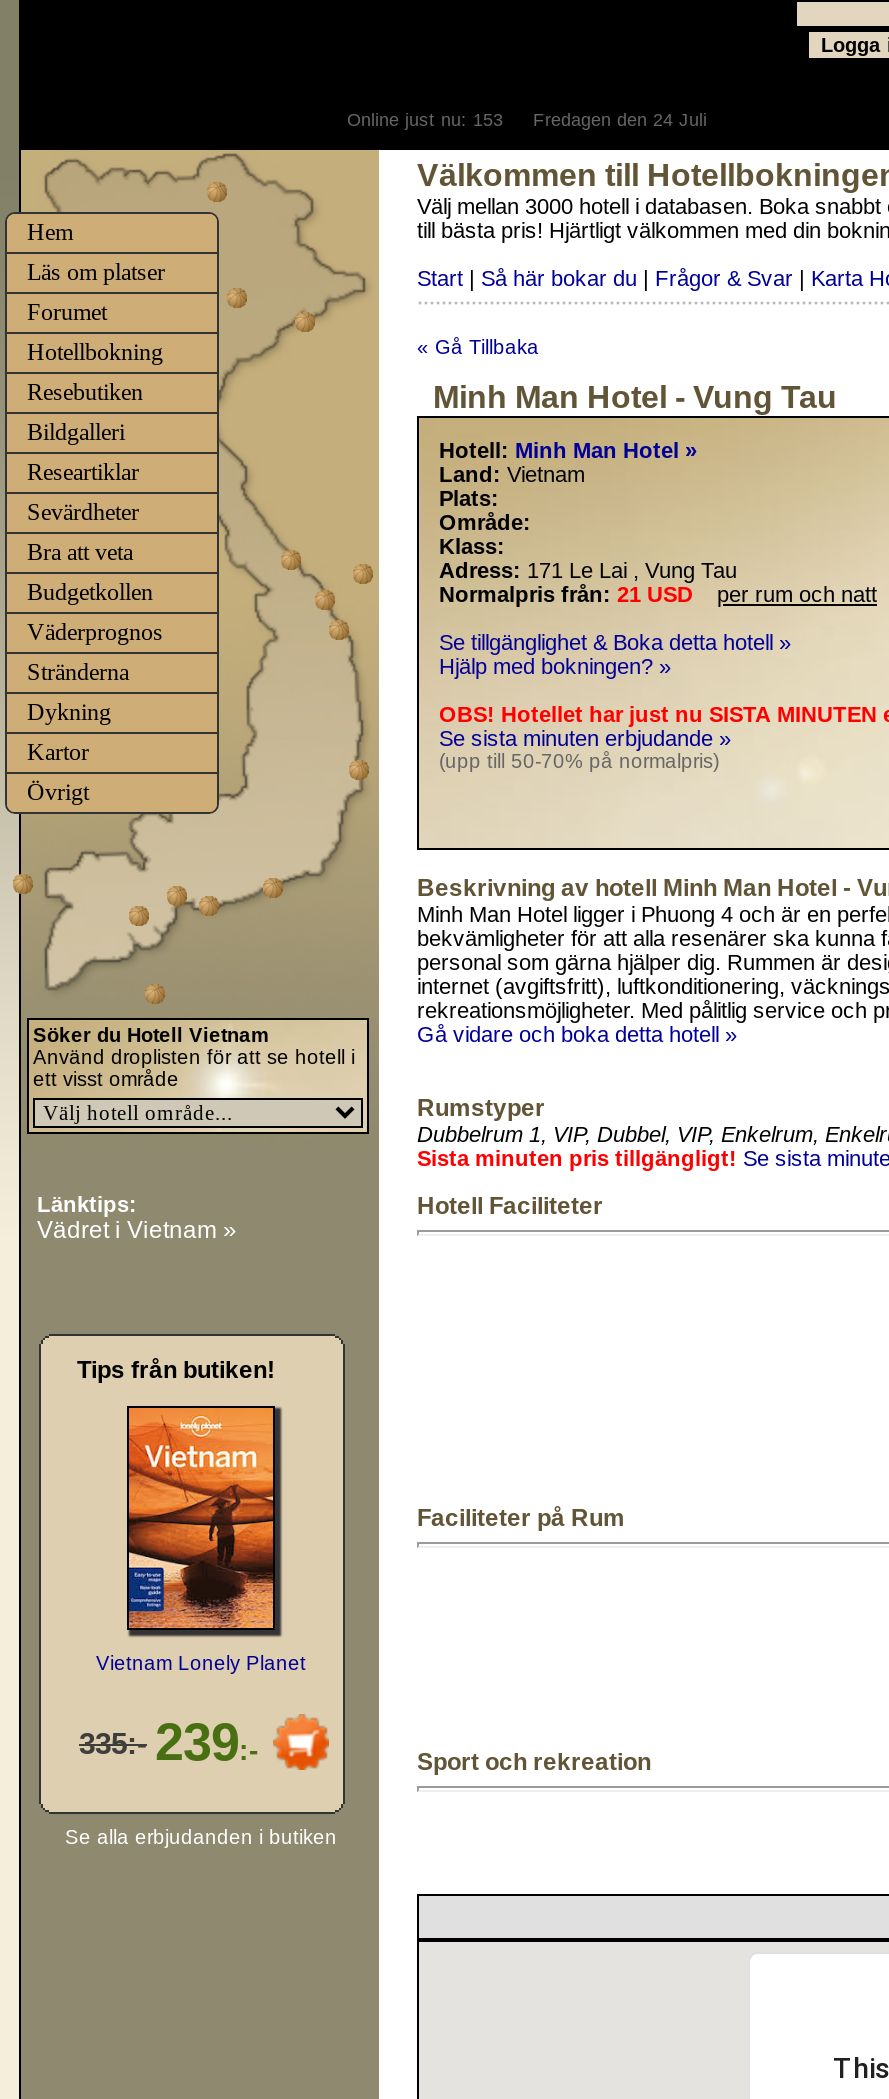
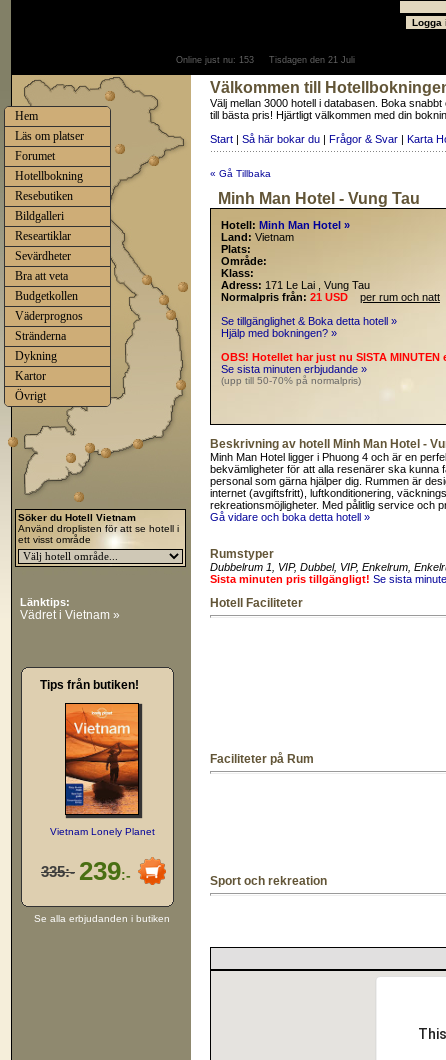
[347,110,707,130] Online just nu: 153 Fredagen den 24 Juli -> [176,55,355,65] Online just nu: 153 Tisdagen den 21 Juli

